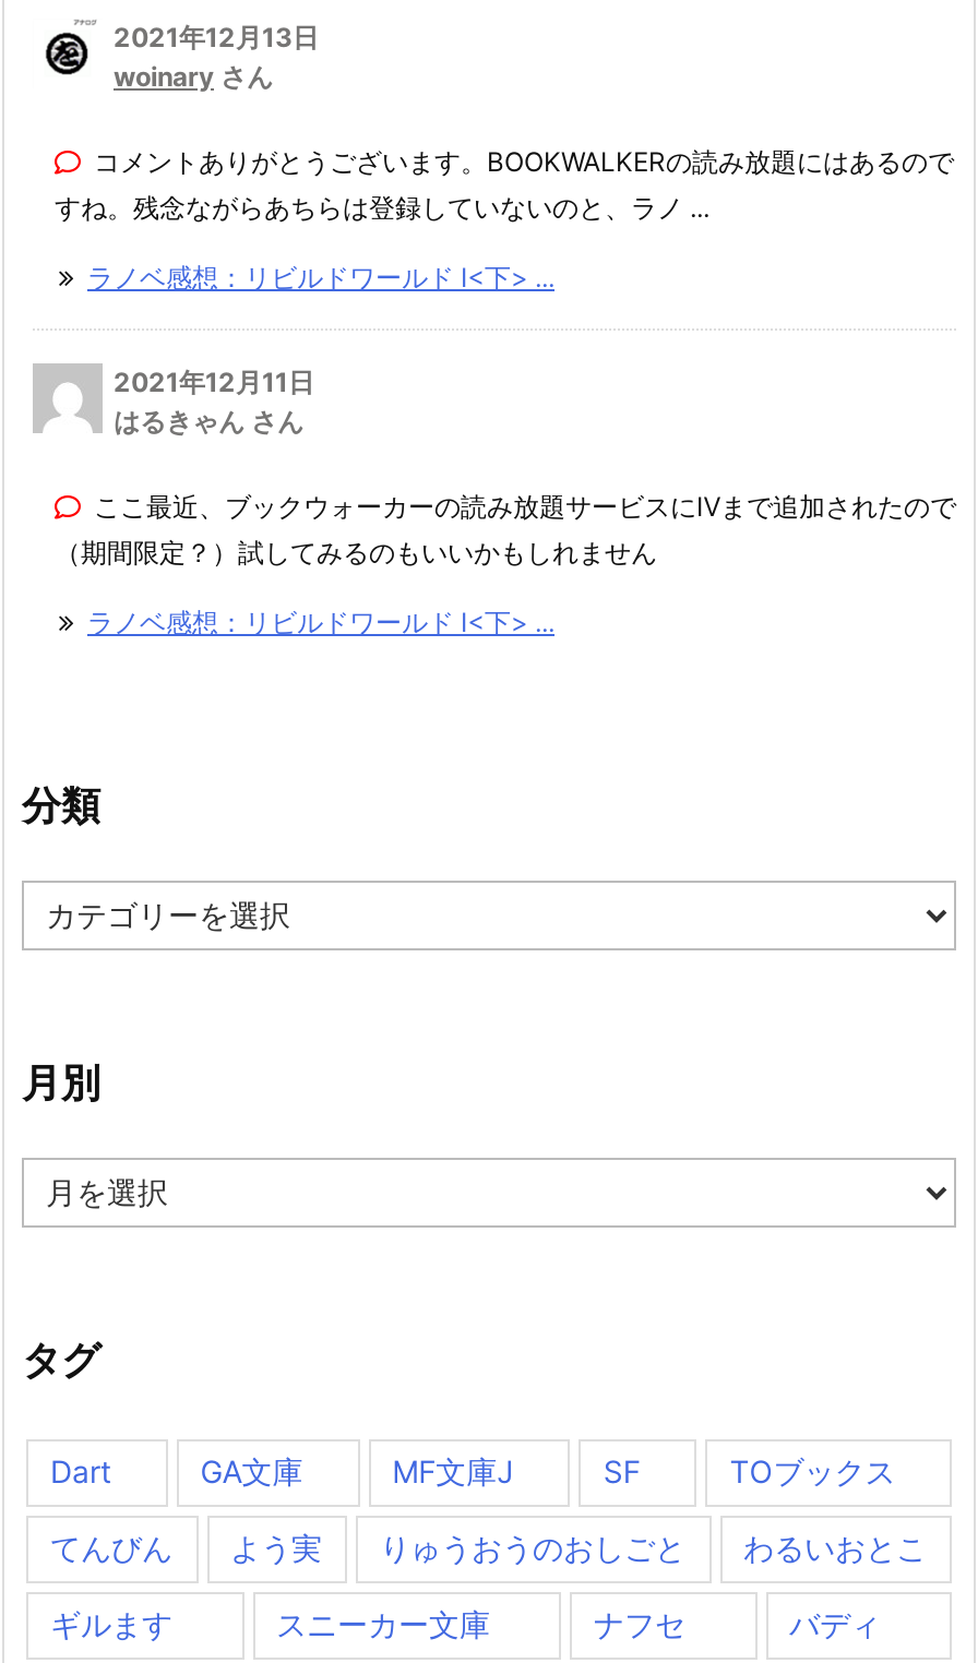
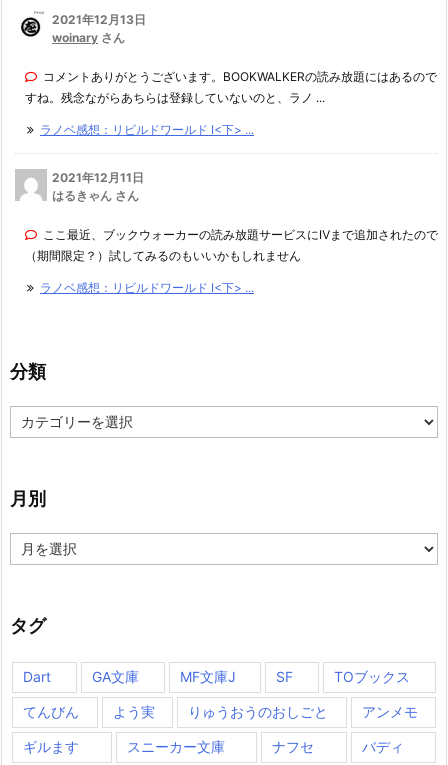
[743,1529,927,1566] わるいおとこ -> [361,703,417,720] アンメモ

